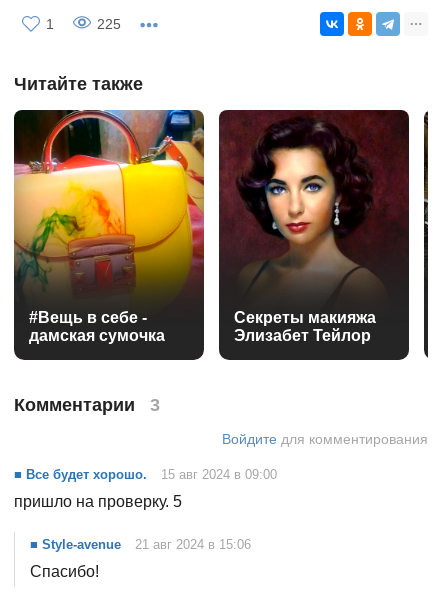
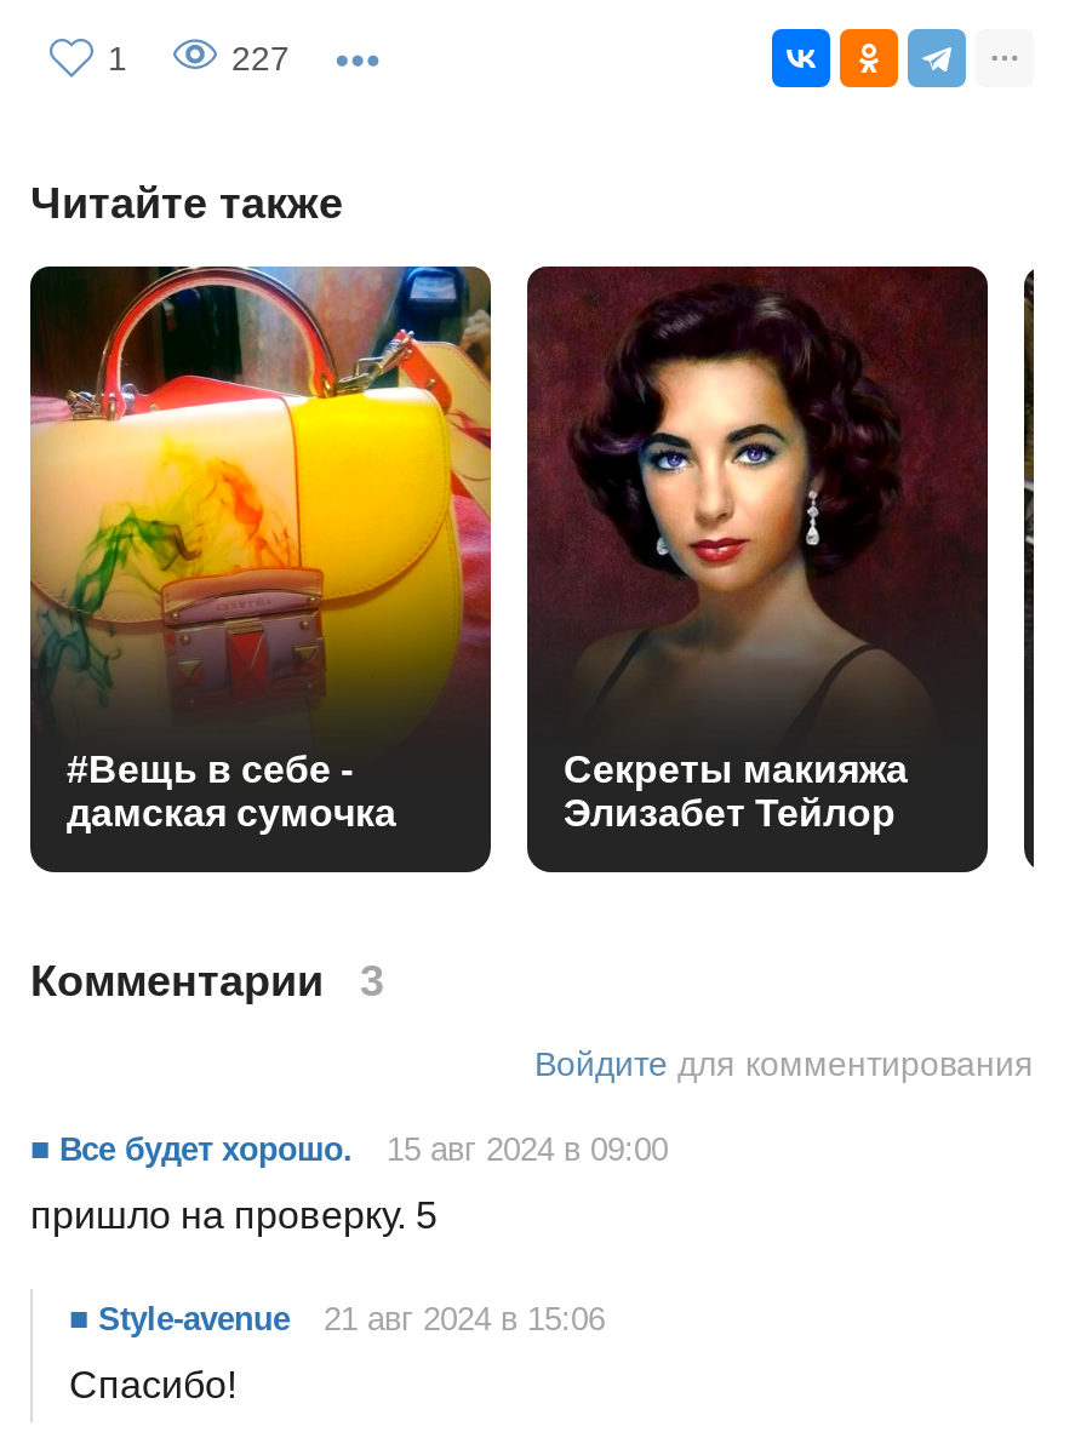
[97,17,121,33] 225 -> [231,40,290,79] 227

